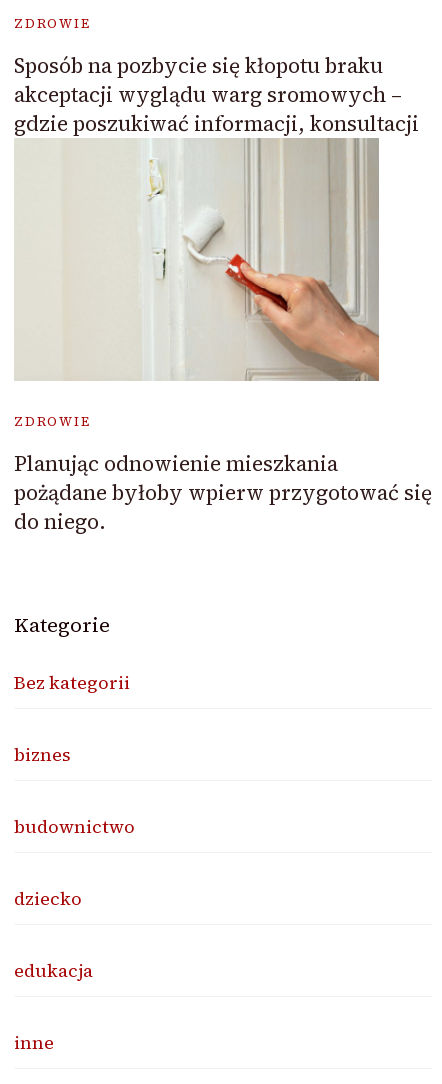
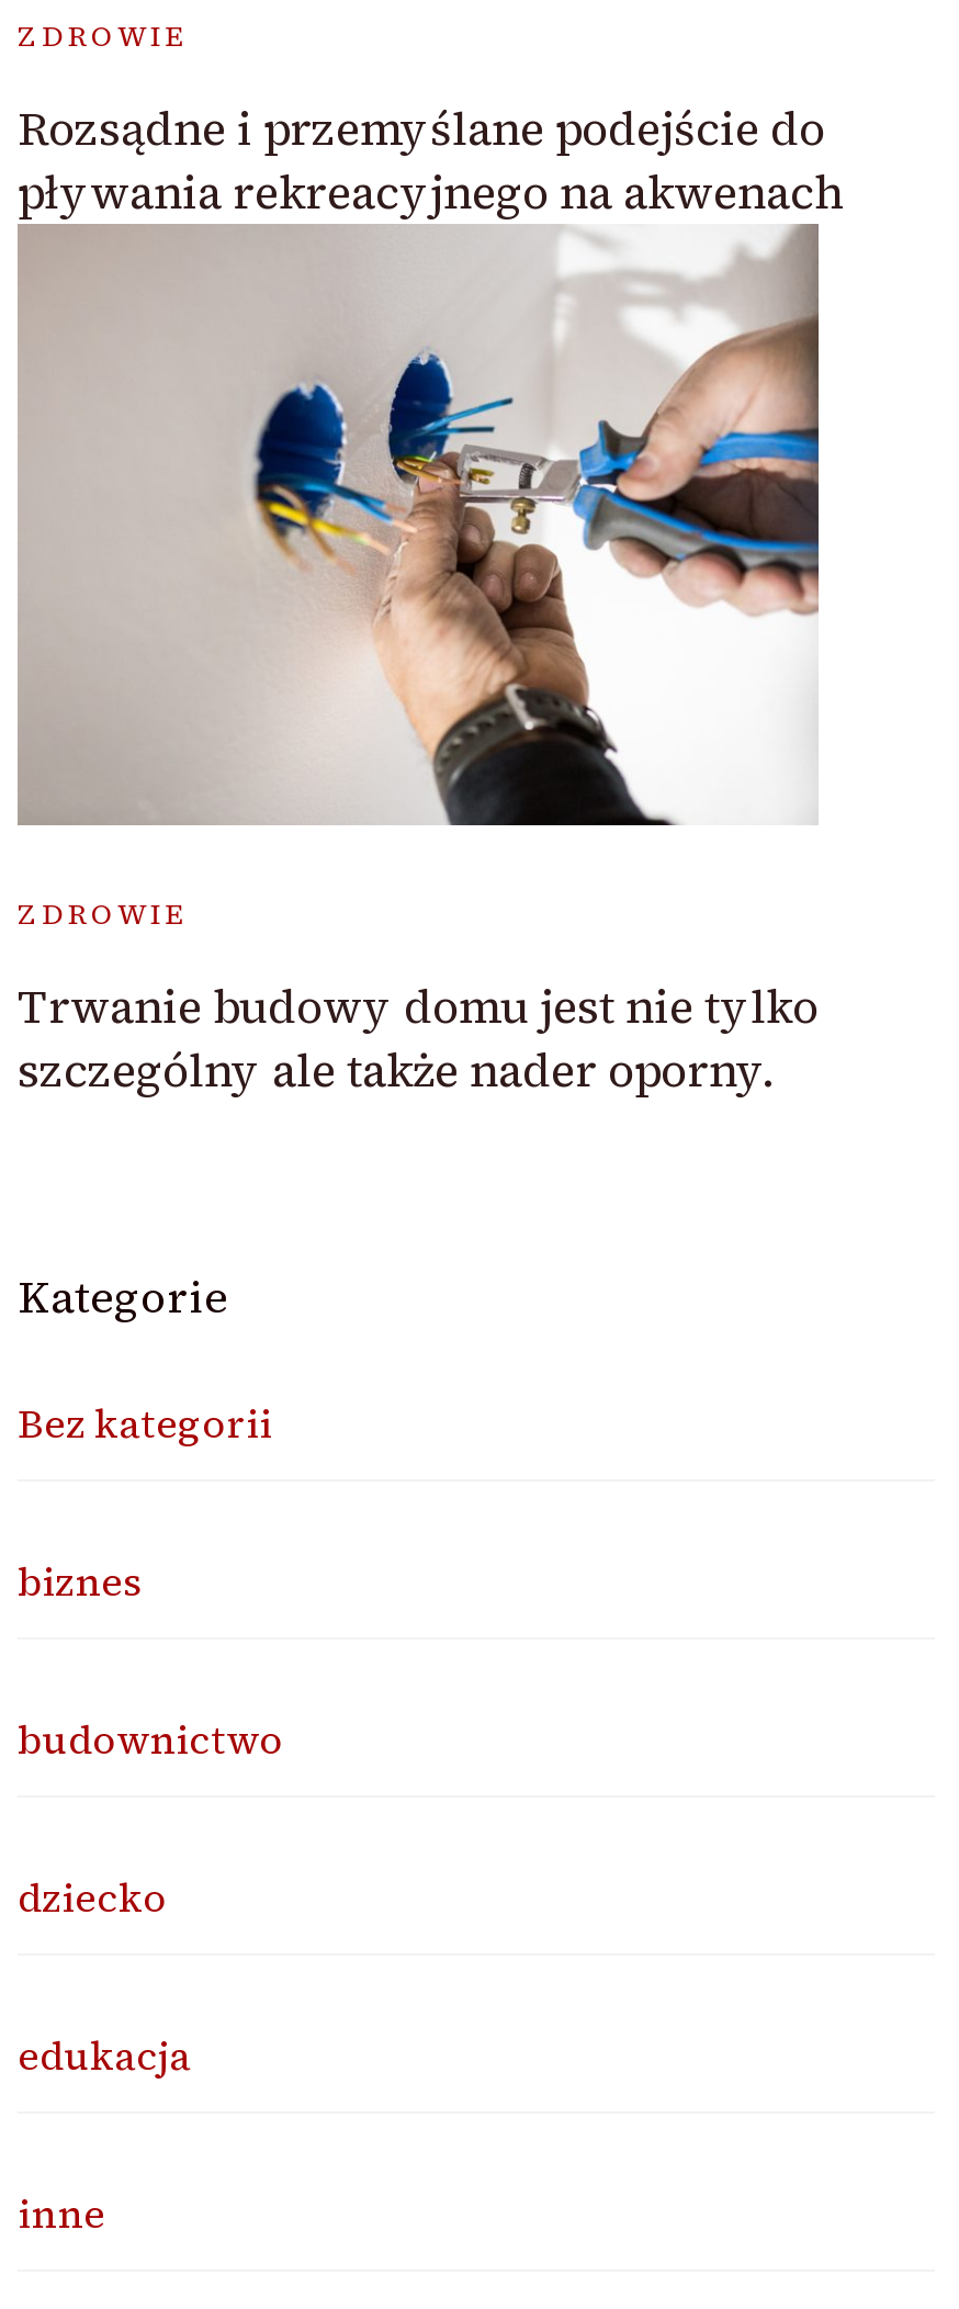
[14,50,419,137] Sposób na pozbycie się kłopotu braku | akceptacji wyglądu warg sromowych – | gdzie poszukiwać informacji, konsultacji -> [18,97,843,224] Rozsądne i przemyślane podejście do | pływania rekreacyjnego na akwenach
[15,145,380,382] [image] -> [18,306,821,826] [image]
[14,449,432,536] Planując odnowienie mieszkania | pożądane byłoby wpierw przygotować się | do niego. -> [18,974,819,1101] Trwanie budowy domu jest nie tylko | szczególny ale także nader oporny.

